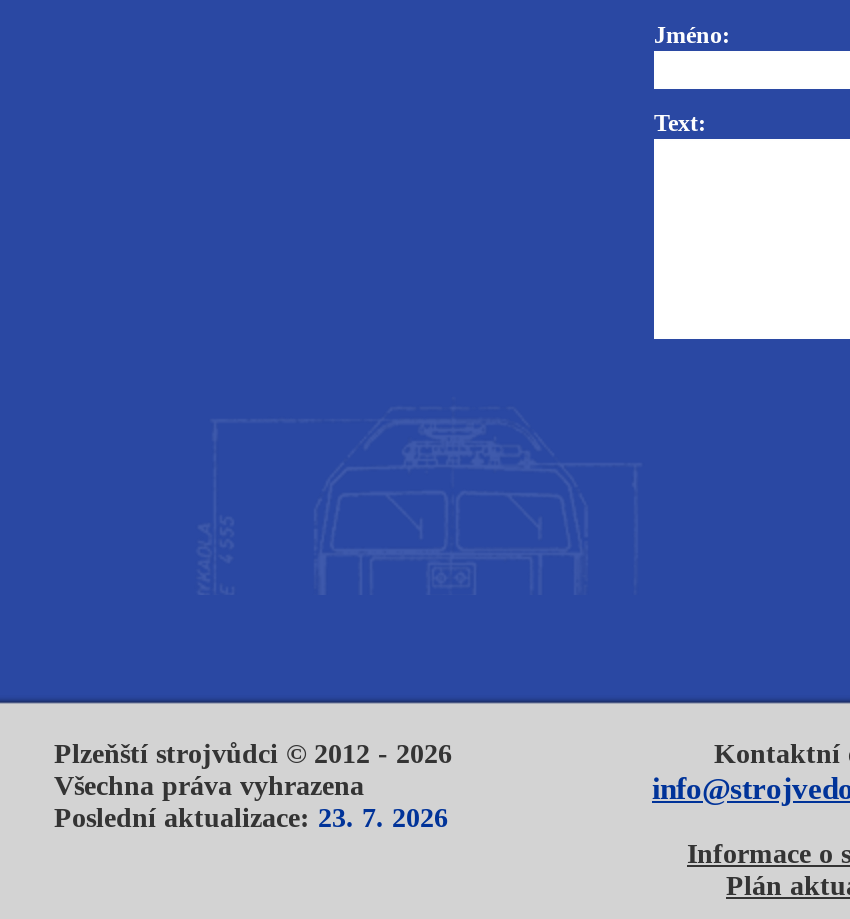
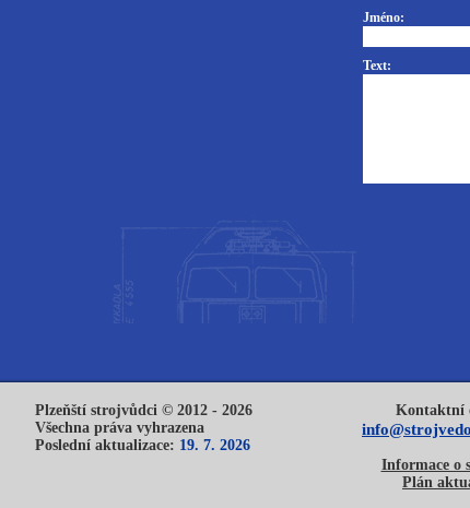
[54,803,448,833] Poslední aktualizace: 23. 7. 2026 -> [35,437,250,453] Poslední aktualizace: 19. 7. 2026

